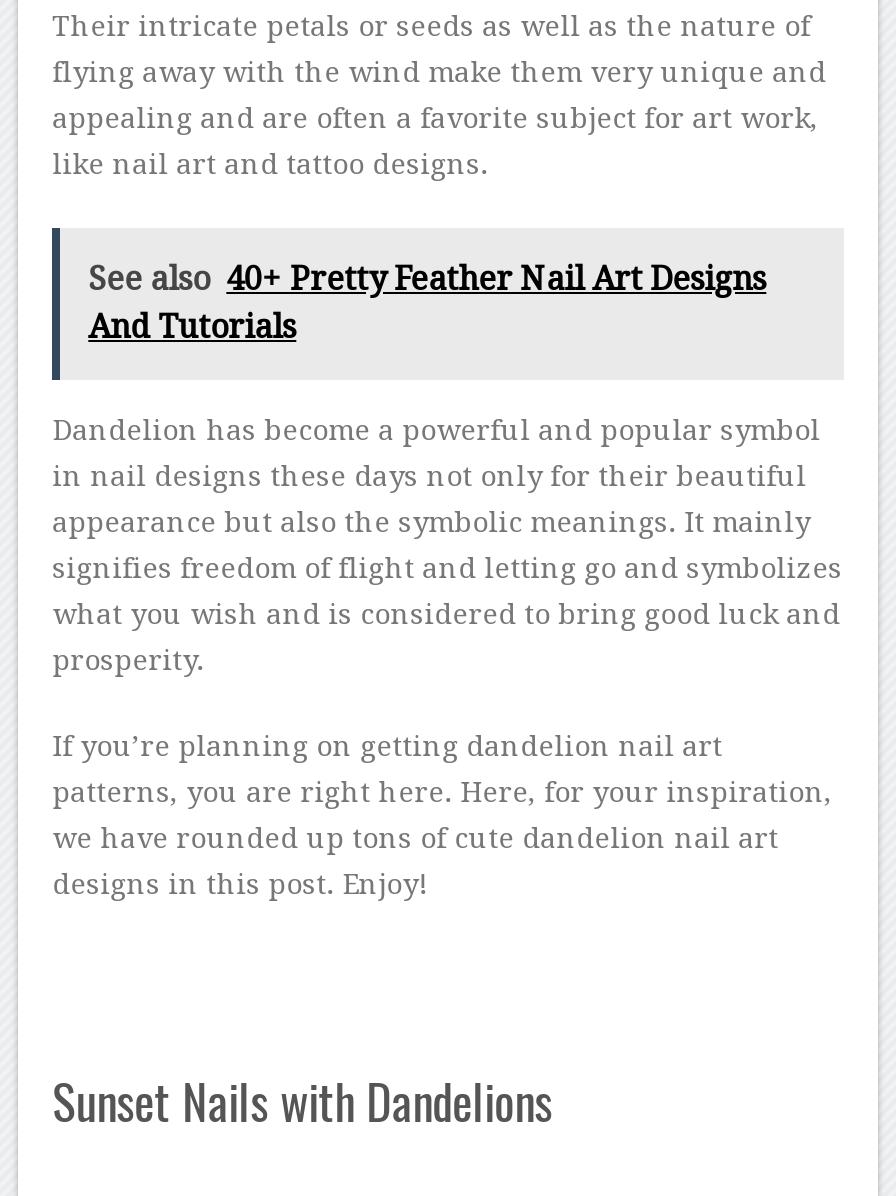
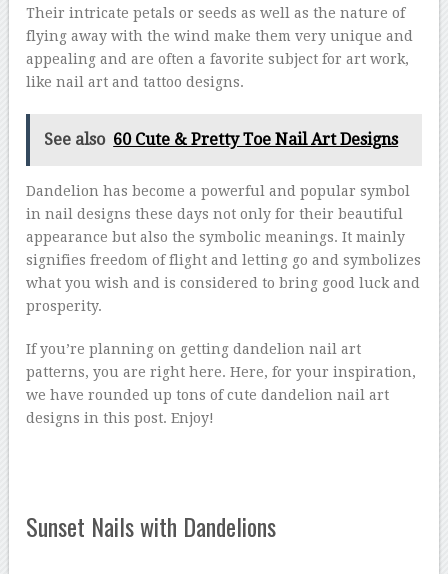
[88,261,766,347] See also 40+ Pretty Feather Nail Art Designs | And Tutorials -> [44,130,398,149] See also 60 Cute & Pretty Toe Nail Art Designs

